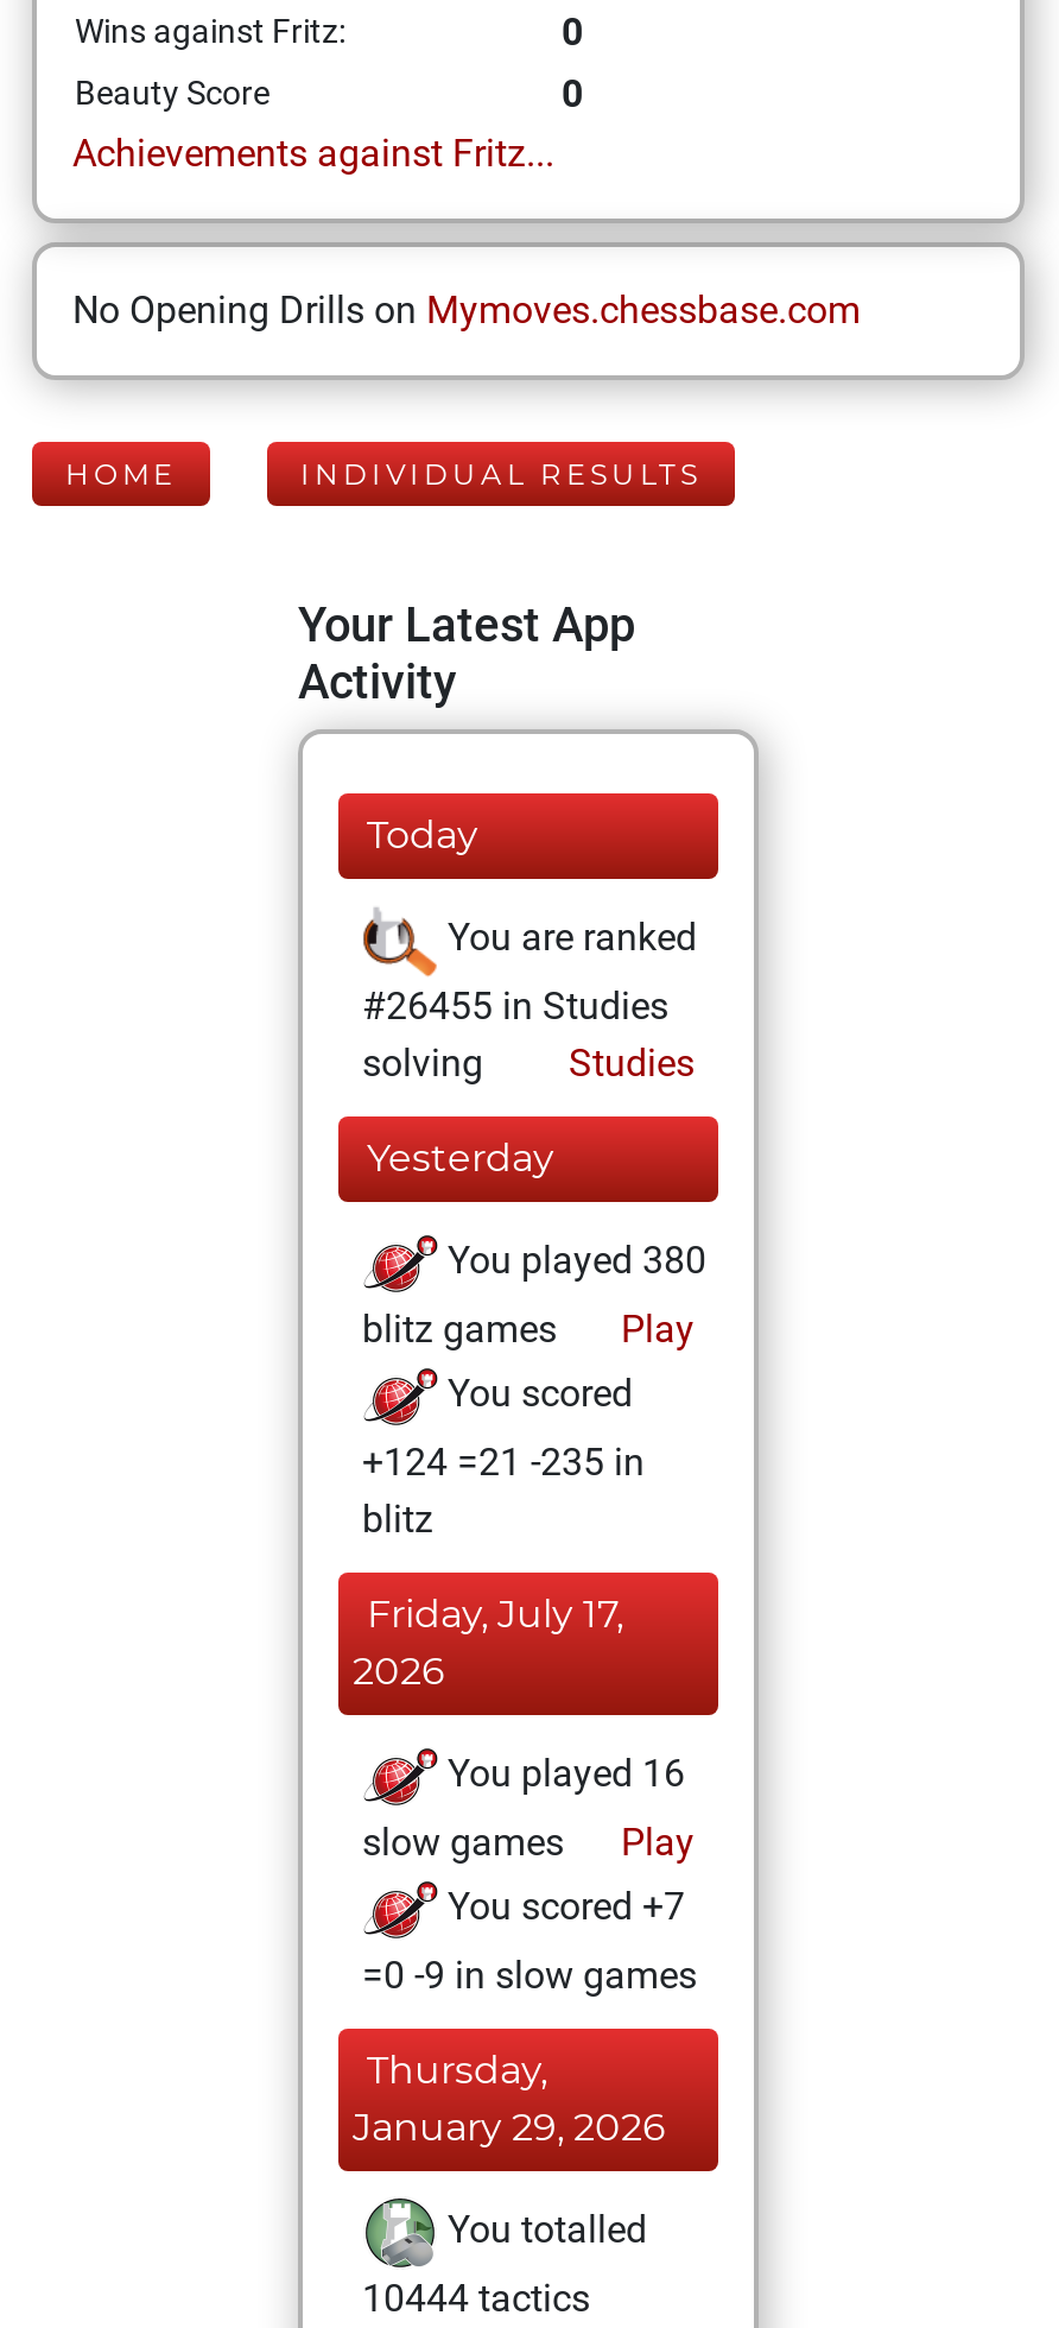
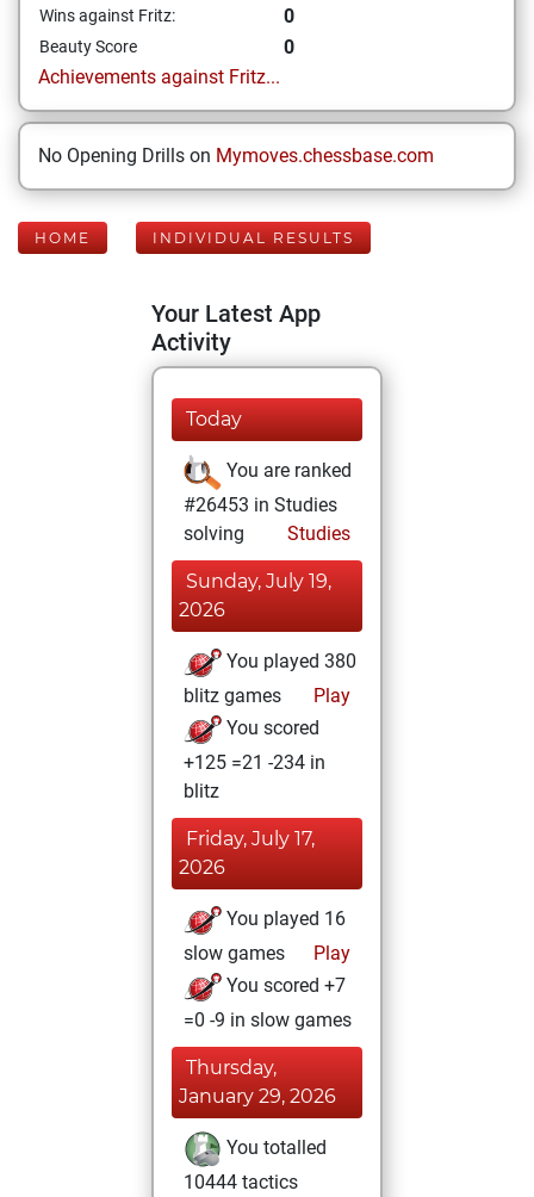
[362,983,668,1029] #26455 in Studies -> [184,494,337,516] #26453 in Studies
[367,1135,554,1181] Yesterday -> [179,570,331,621] Sunday, July 19, | 2026
[362,1440,645,1485] +124 =21 -235 in -> [184,751,325,774] +125 =21 -234 in

